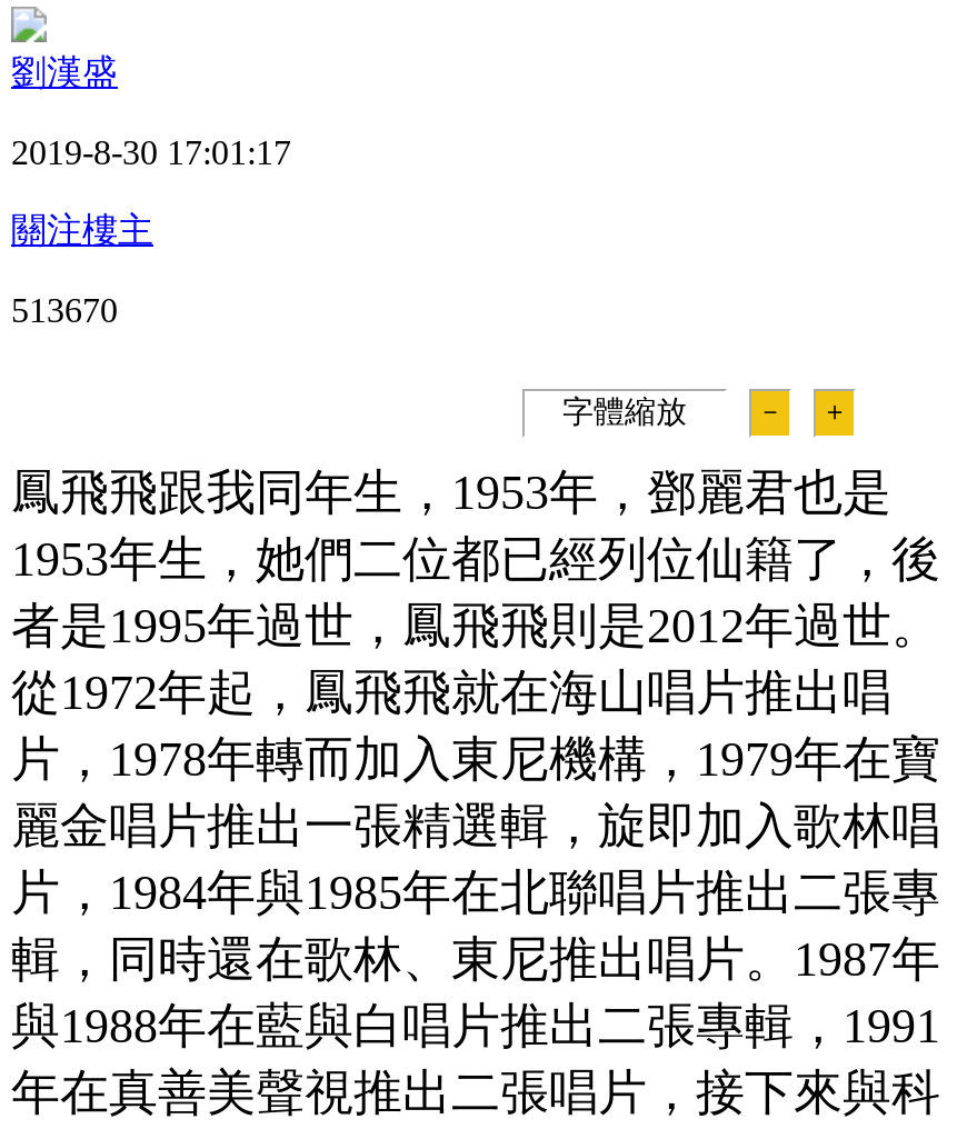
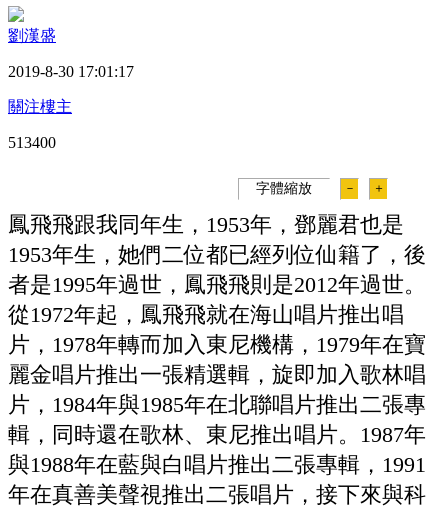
[11,291,118,328] 513670 -> [8,134,56,151] 513400

